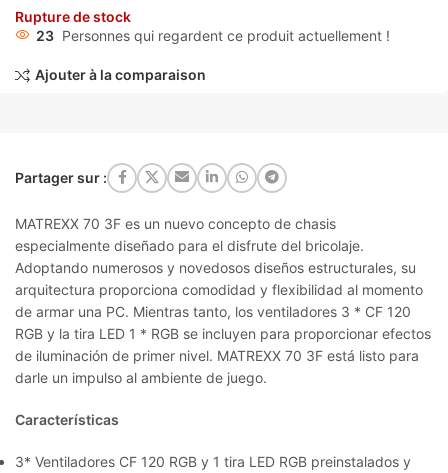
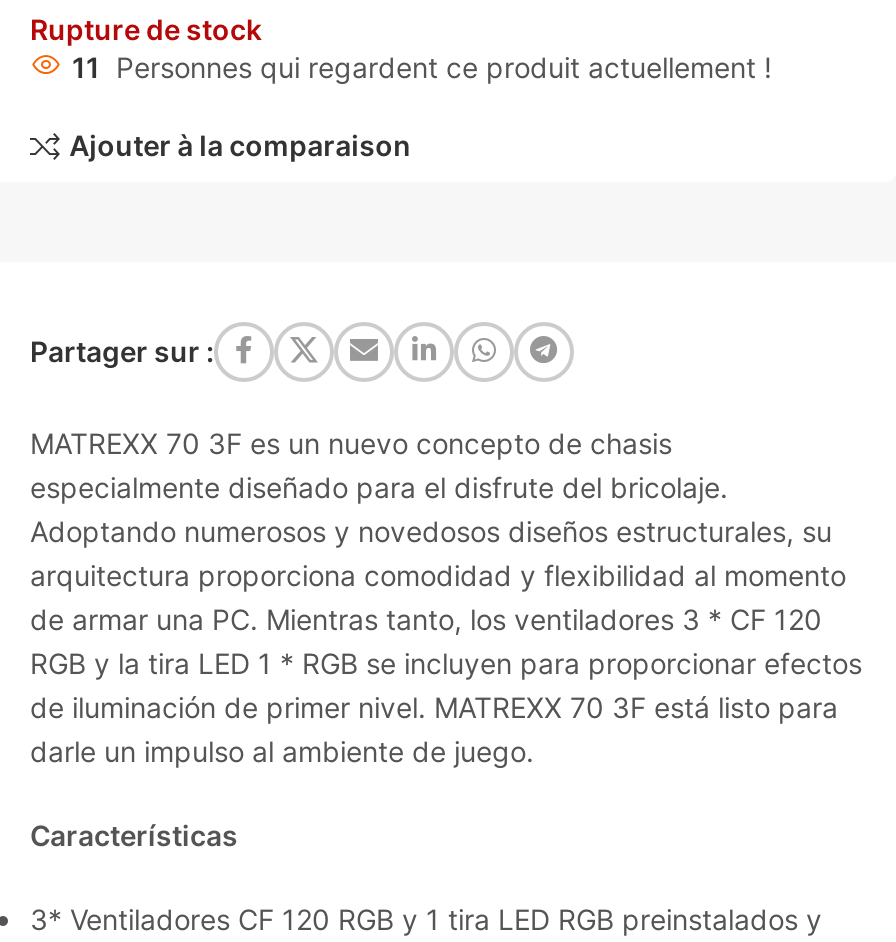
[36,27,390,44] 23 Personnes qui regardent ce produit actuellement ! -> [72,50,772,84] 11 Personnes qui regardent ce produit actuellement !

